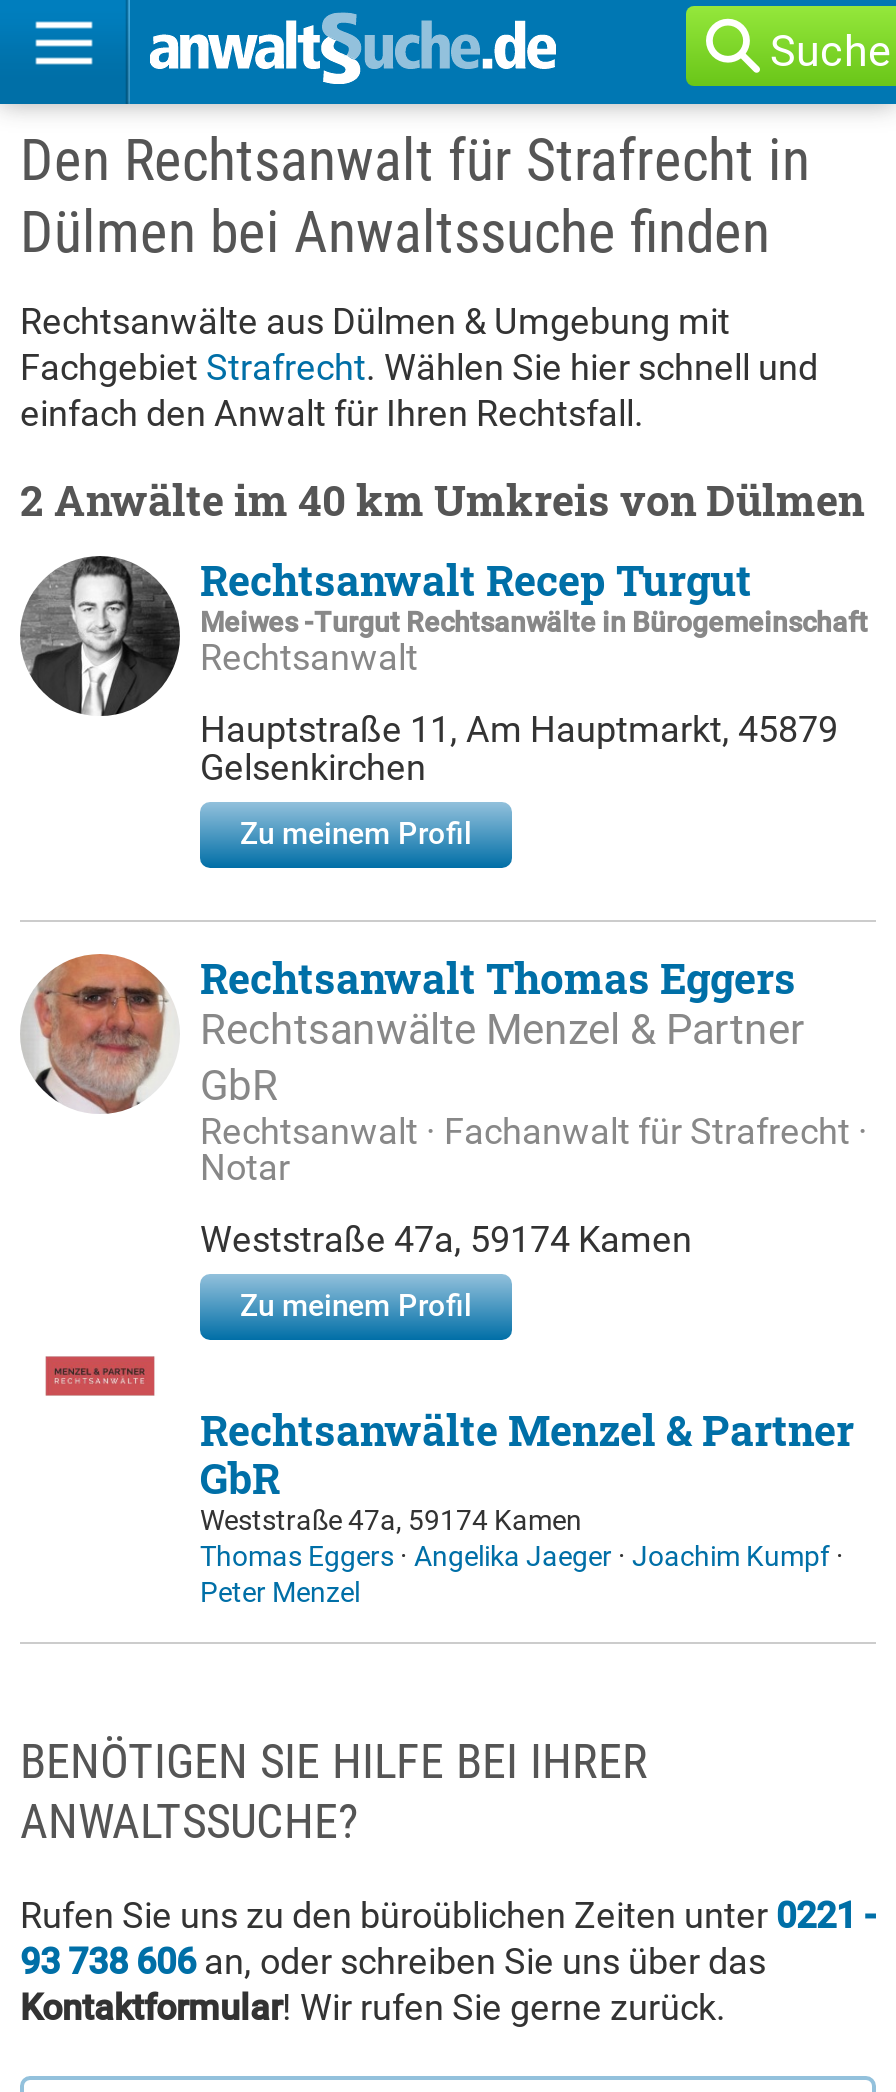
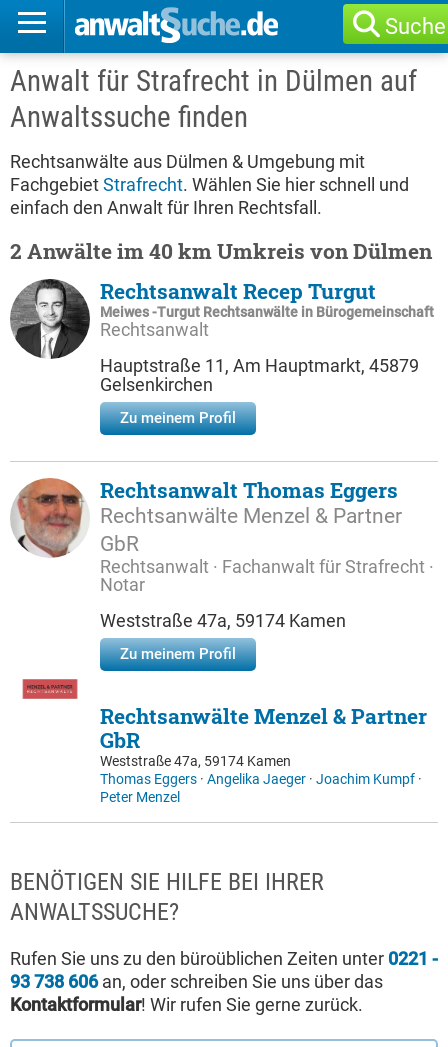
[20,126,810,266] Den Rechtsanwalt für Strafrecht in | Dülmen bei Anwaltssuche finden -> [10,64,417,134] Anwalt für Strafrecht in Dülmen auf | Anwaltssuche finden

